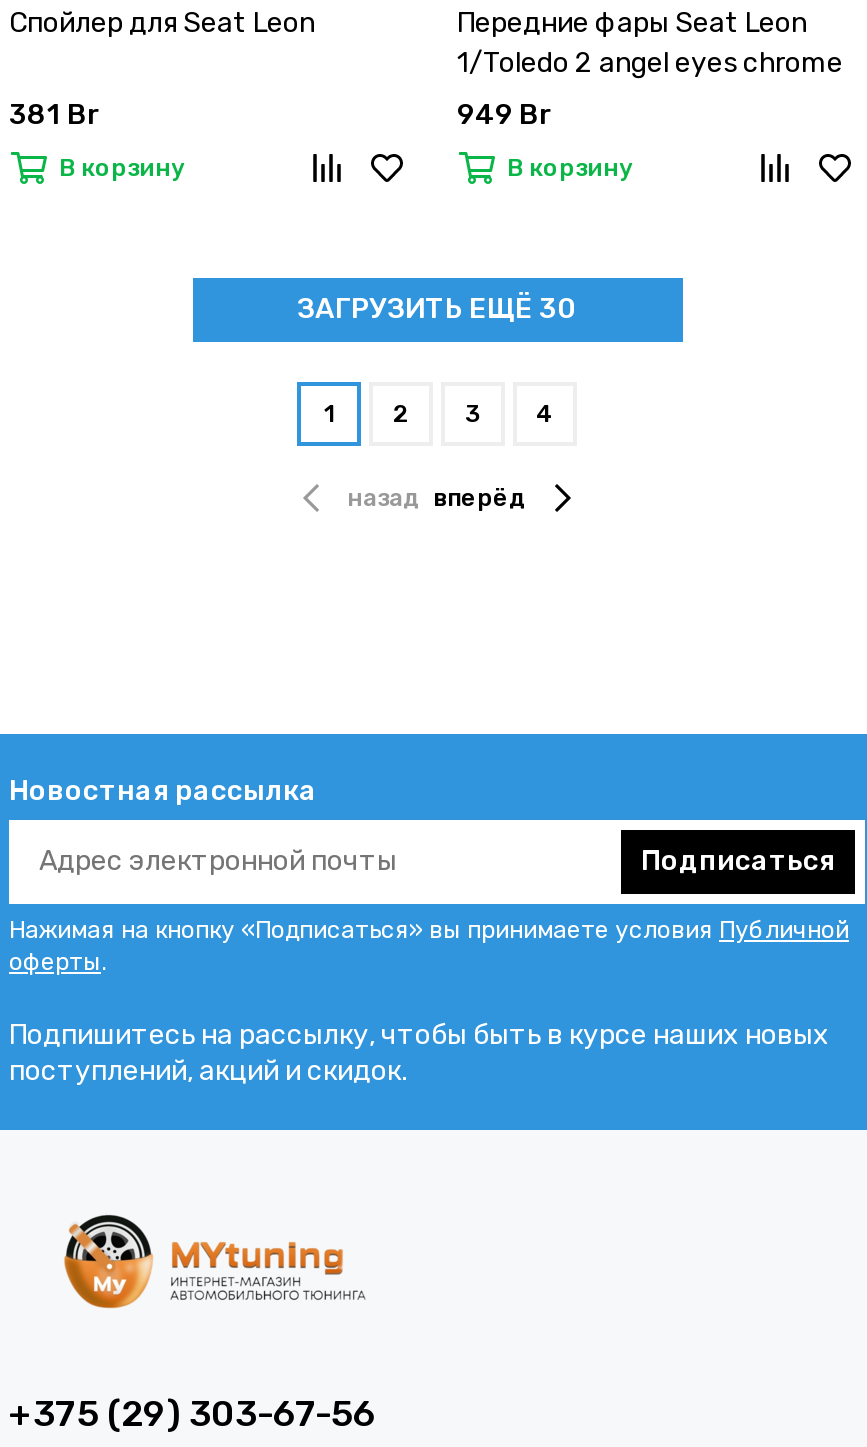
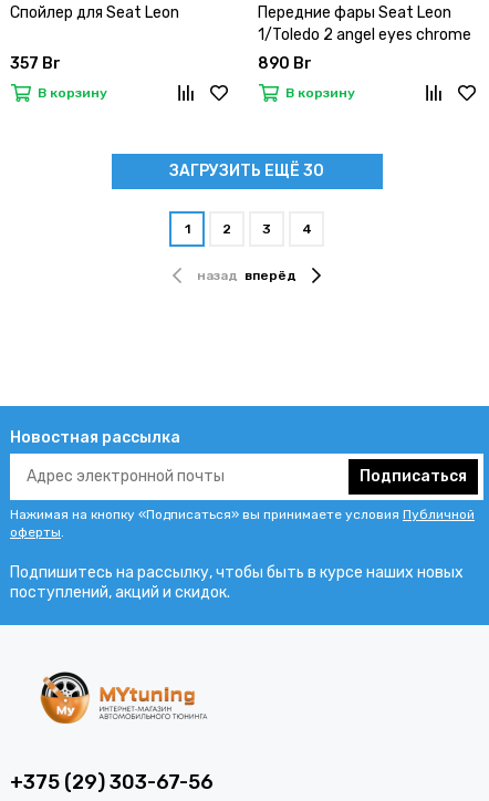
[9,98,101,132] 381 Br -> [10,54,61,73] 357 Br
[457,98,553,132] 949 Br -> [258,54,312,73] 890 Br

